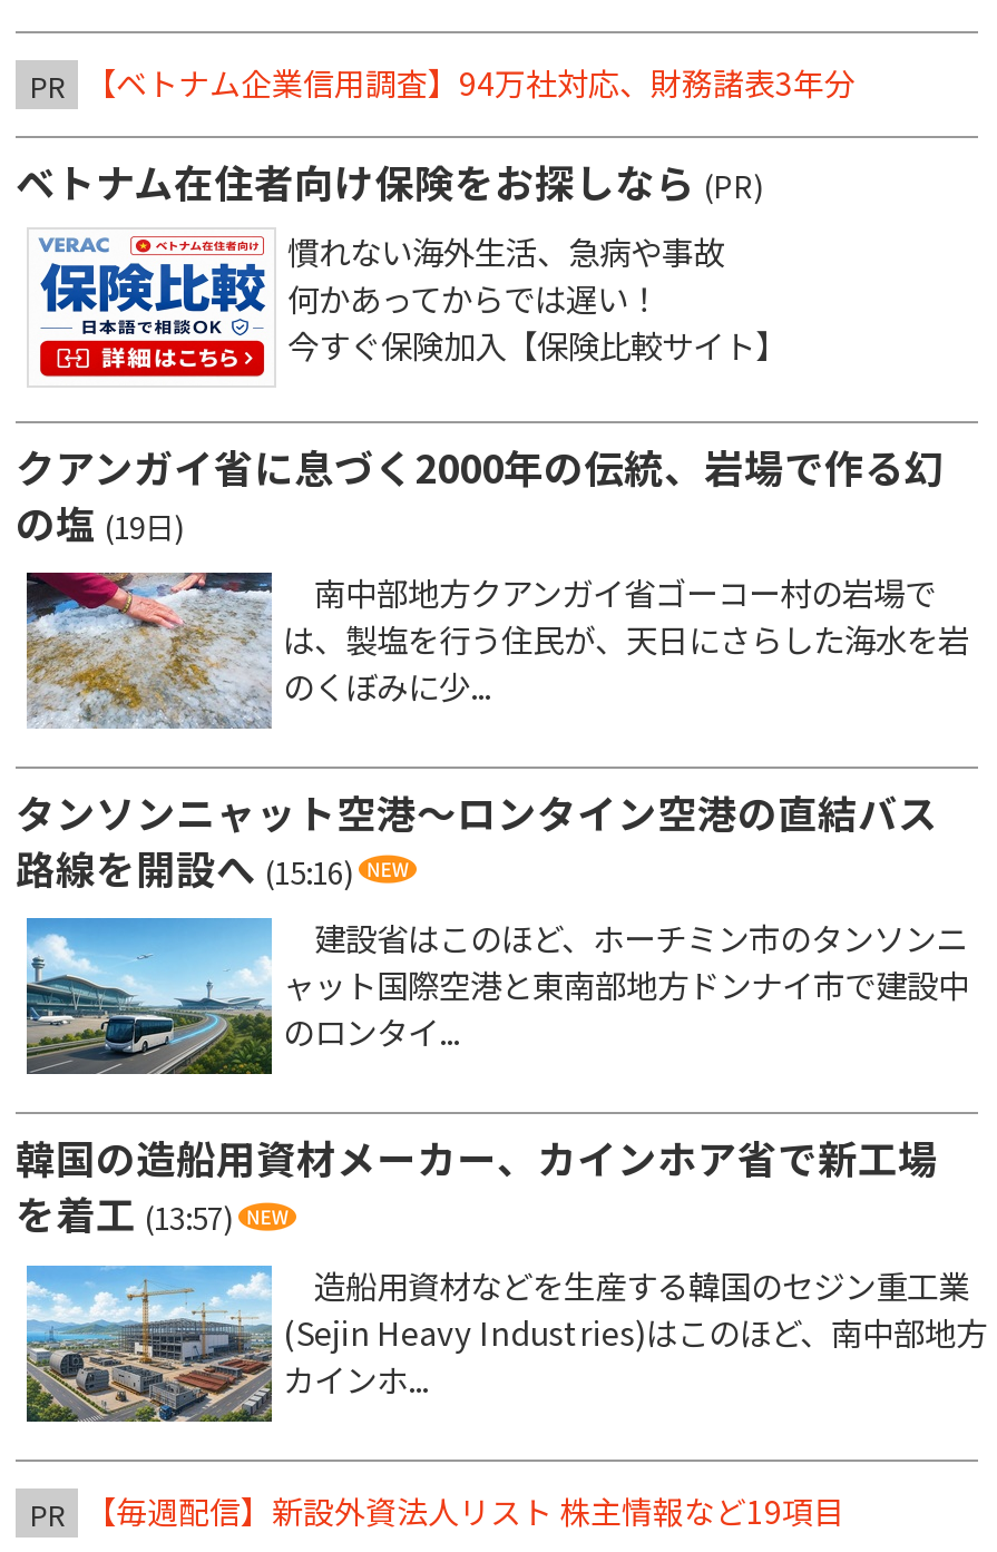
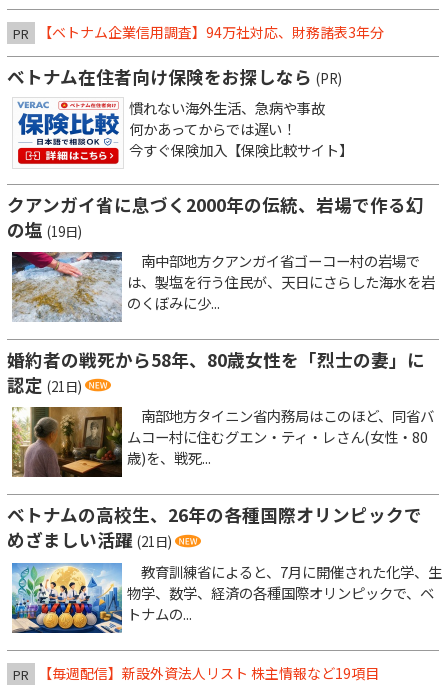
[16,783,969,1076] [image] | タンソンニャット空港～ロンタイン空港の直結バス | 路線を開設へ (15:16) | 建設省はこのほど、ホーチミン市のタンソンニ | ャット国際空港と東南部地方ドンナイ市で建設中 | のロンタイ... -> [7,347,434,478] [image] | 婚約者の戦死から58年、80歳女性を「烈士の妻」に | 認定 (21日) | 南部地方タイニン省内務局はこのほど、同省バ | ムコー村に住むグエン・ティ・レさん(女性・80 | 歳)を、戦死...
[16,1131,987,1424] [image] | 韓国の造船用資材メーカー、カインホア省で新工場 | を着工 (13:57) | 造船用資材などを生産する韓国のセジン重工業 | (Sejin Heavy Industries)はこのほど、南中部地方 | カインホ... -> [7,502,442,634] [image] | ベトナムの高校生、26年の各種国際オリンピックで | めざましい活躍 (21日) | 教育訓練省によると、7月に開催された化学、生 | 物学、数学、経済の各種国際オリンピックで、ベ | トナムの...

